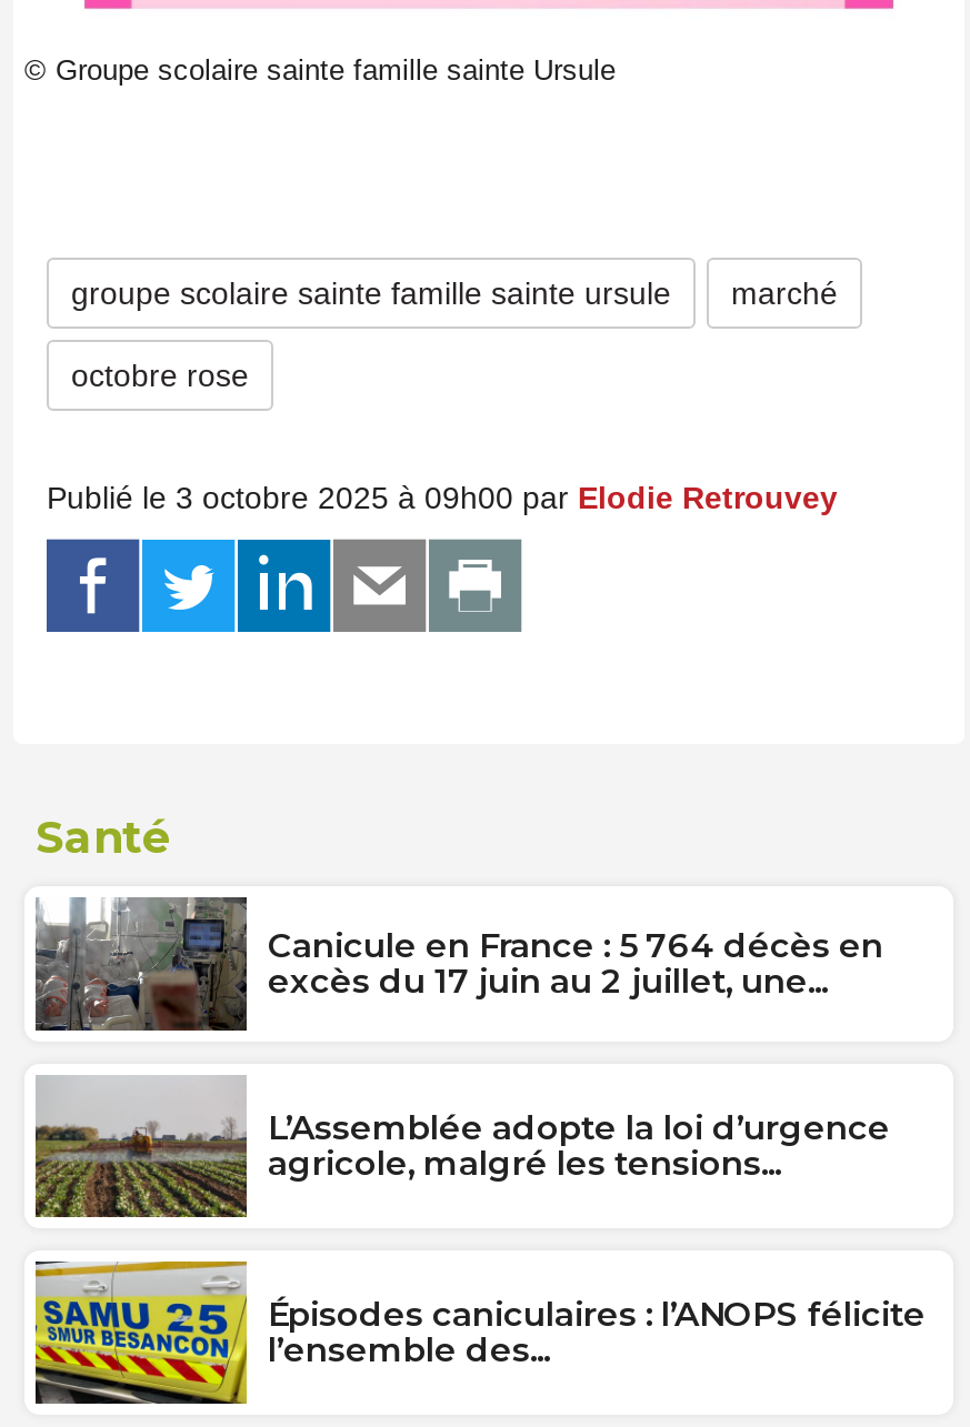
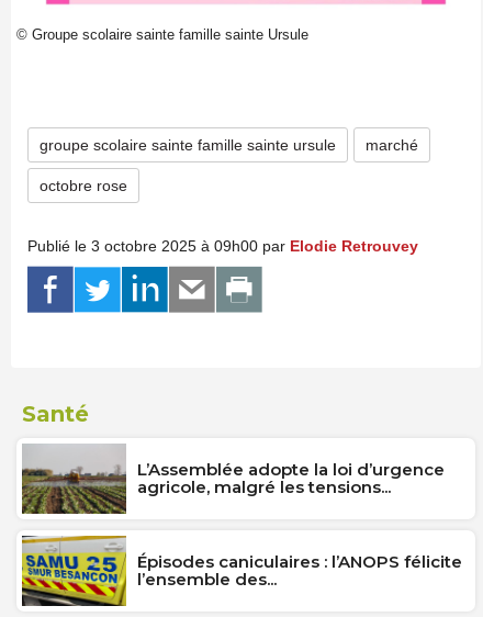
[36,895,883,1033] [image] | Canicule en France : 5 764 décès en | excès du 17 juin au 2 juillet, une... -> none

